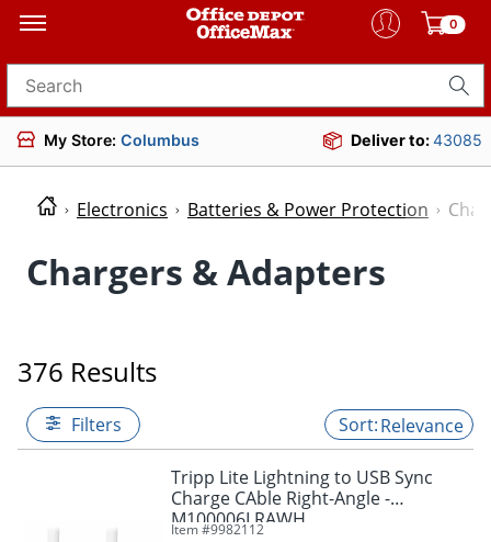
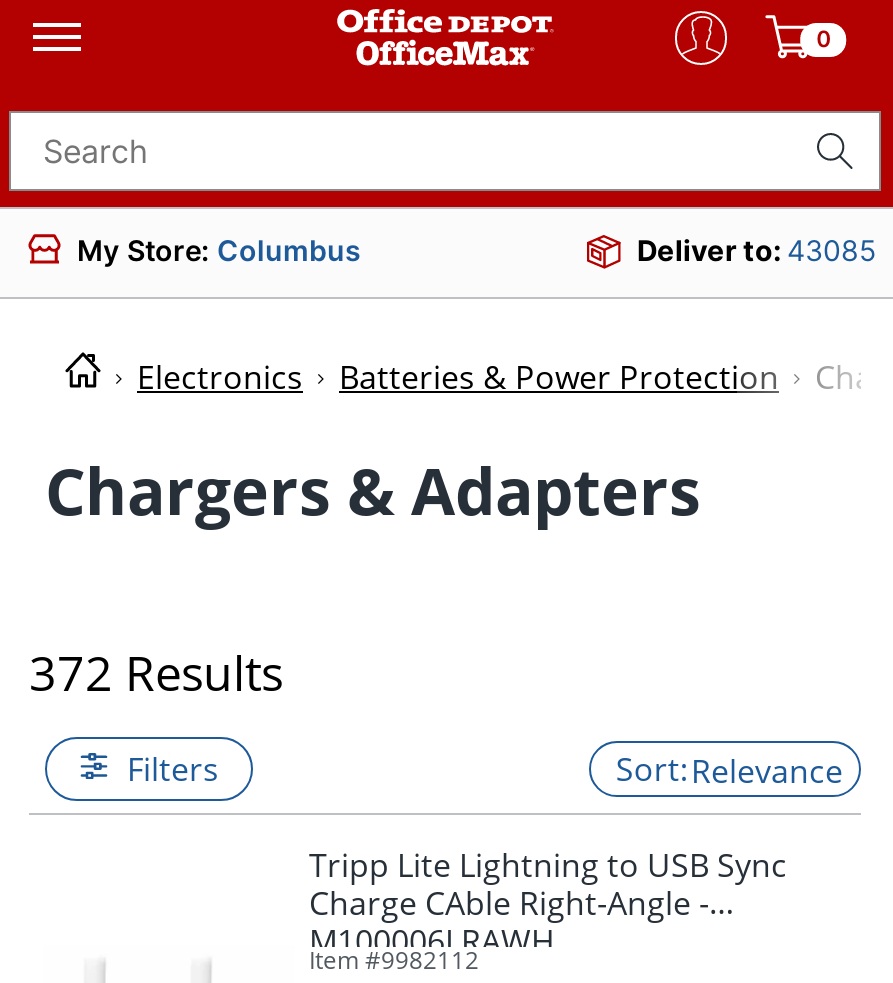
[18,353,157,389] 376 Results -> [29,639,283,705] 372 Results

